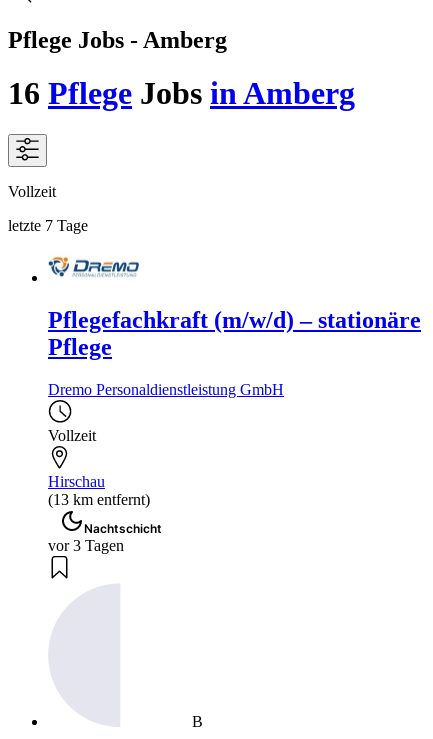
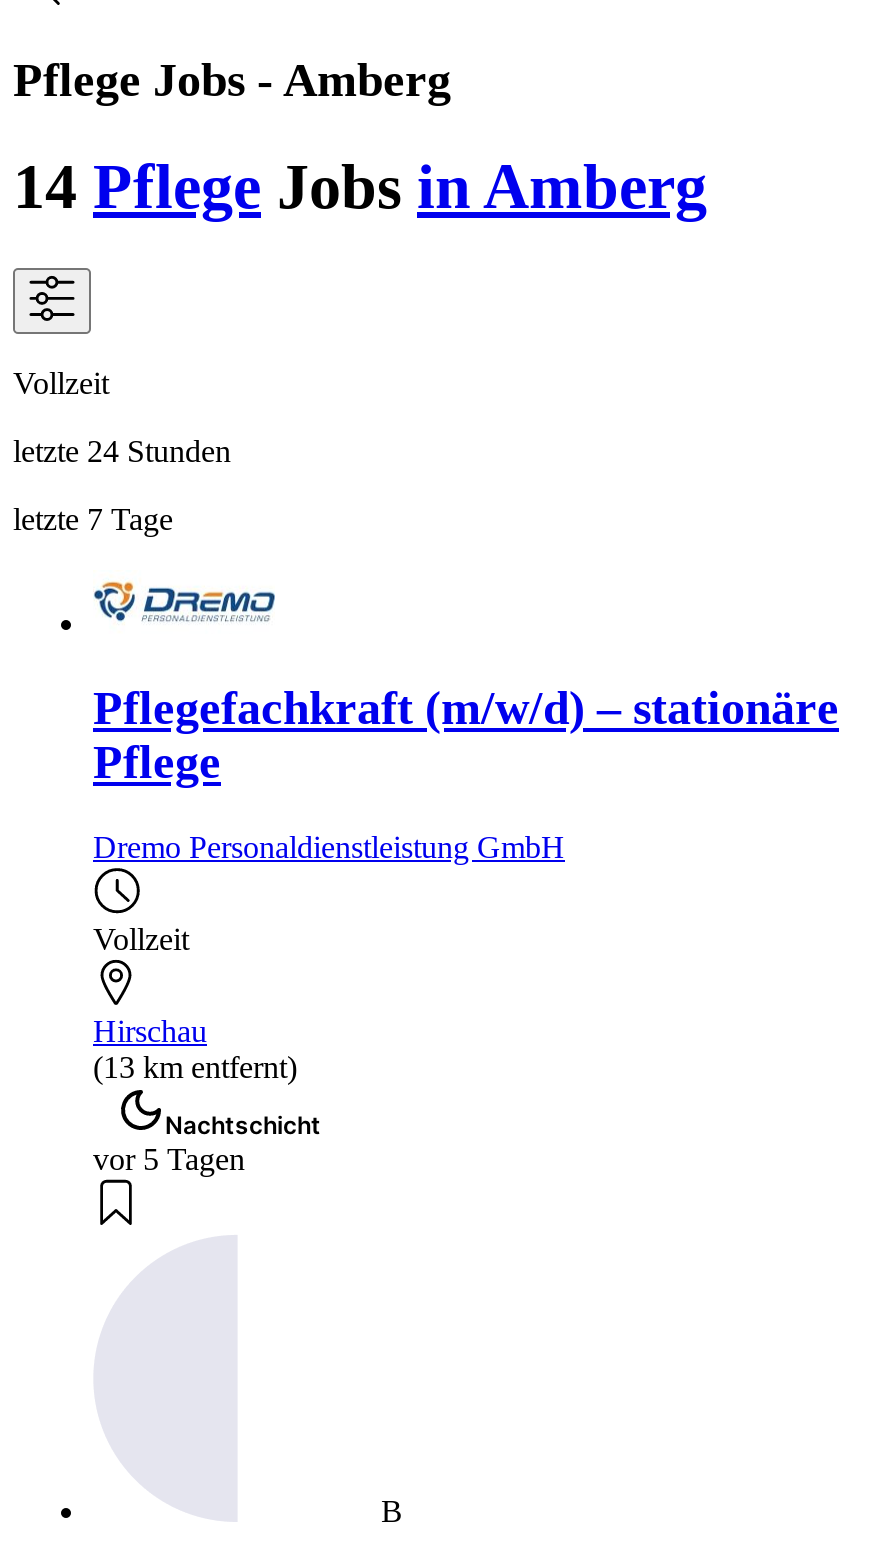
[8,75,355,111] 16 Pflege Jobs in Amberg -> [13,151,707,223] 14 Pflege Jobs in Amberg
none -> [13,434,231,468] letzte 24 Stunden
[48,537,124,554] vor 3 Tagen -> [93,1142,245,1176] vor 5 Tagen

